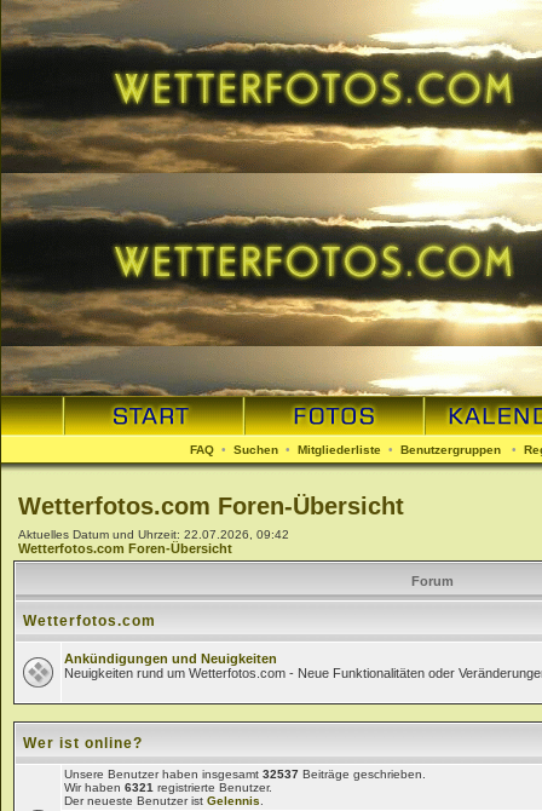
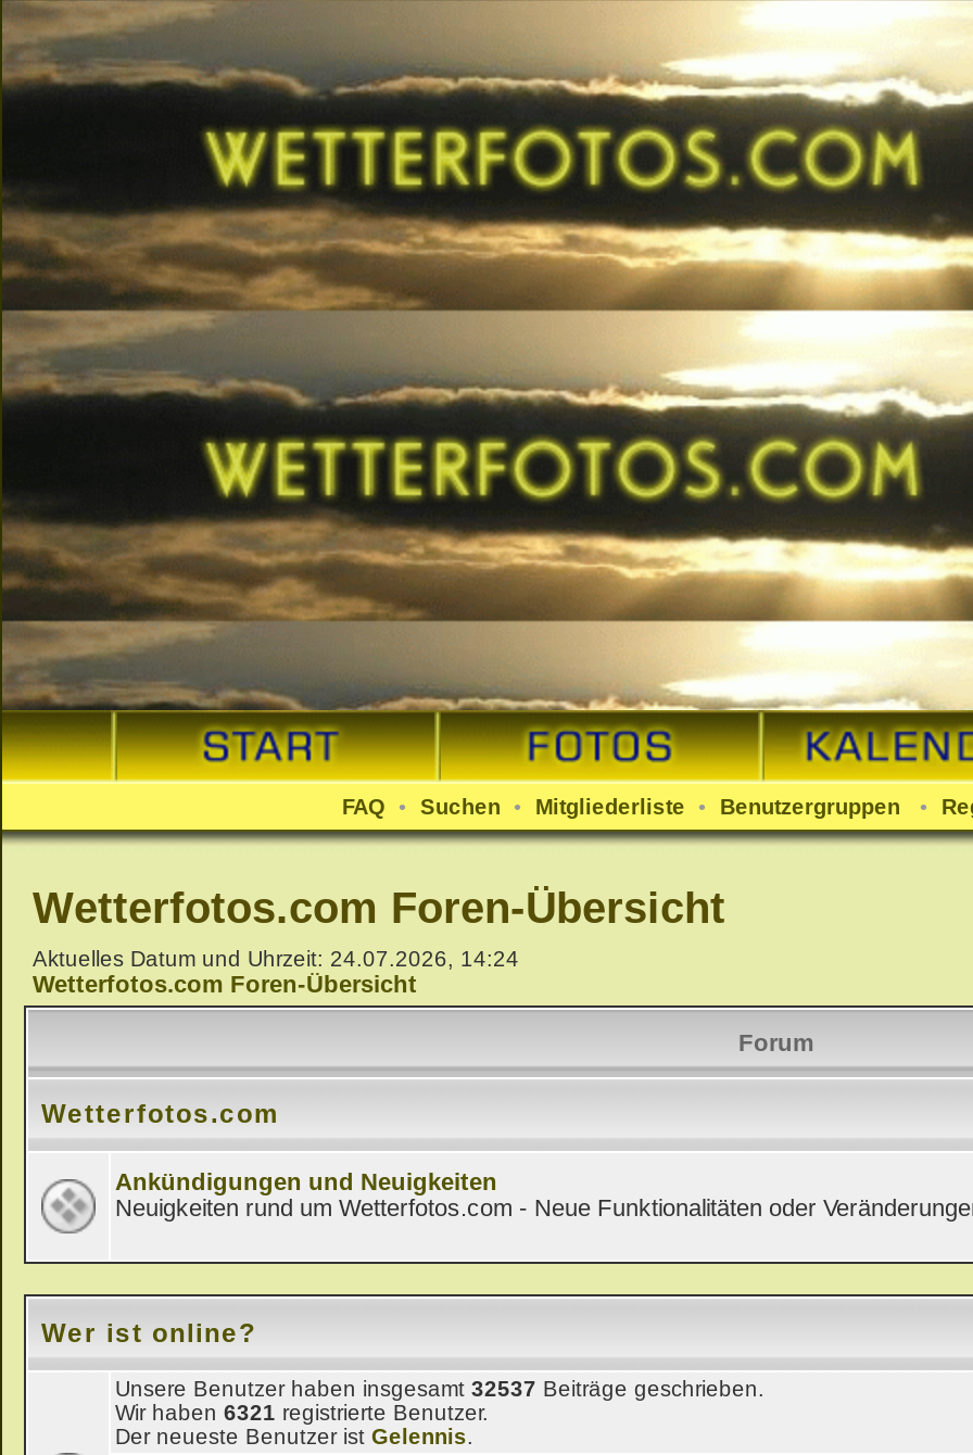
[18,528,289,541] Aktuelles Datum und Uhrzeit: 22.07.2026, 09:42 -> [33,947,519,971] Aktuelles Datum und Uhrzeit: 24.07.2026, 14:24

